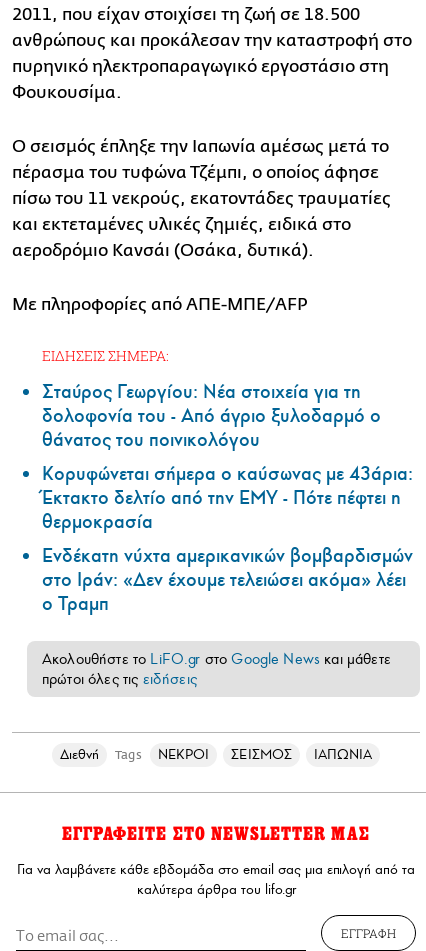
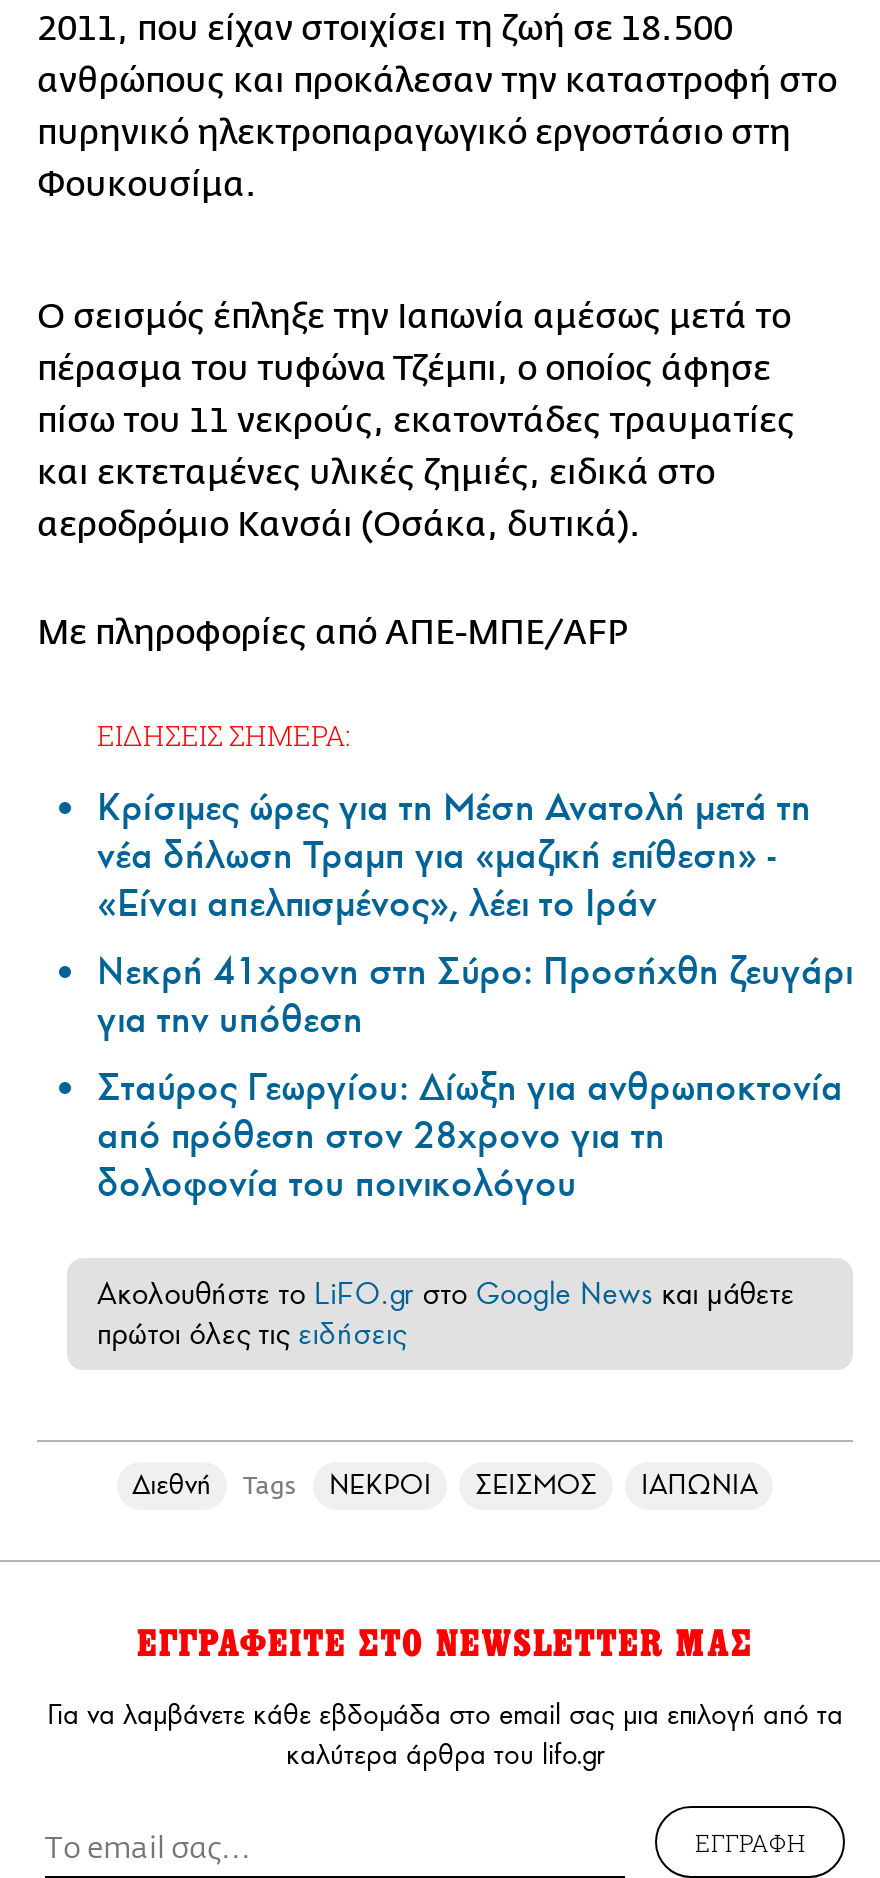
[42,380,413,616] Σταύρος Γεωργίου: Νέα στοιχεία για τη | δολοφονία του - Από άγριο ξυλοδαρμό ο | θάνατος του ποινικολόγου | Κορυφώνεται σήμερα ο καύσωνας με 43άρια: | Έκτακτο δελτίο από την ΕΜΥ - Πότε πέφτει η | θερμοκρασία | Ενδέκατη νύχτα αμερικανικών βομβαρδισμών | στο Ιράν: «Δεν έχουμε τελειώσει ακόμα» λέει | ο Τραμπ -> [97,783,853,1207] Κρίσιμες ώρες για τη Μέση Ανατολή μετά τη | νέα δήλωση Τραμπ για «μαζική επίθεση» - | «Είναι απελπισμένος», λέει το Ιράν | Νεκρή 41χρονη στη Σύρο: Προσήχθη ζευγάρι | για την υπόθεση | Σταύρος Γεωργίου: Δίωξη για ανθρωποκτονία | από πρόθεση στον 28χρονο για τη | δολοφονία του ποινικολόγου

